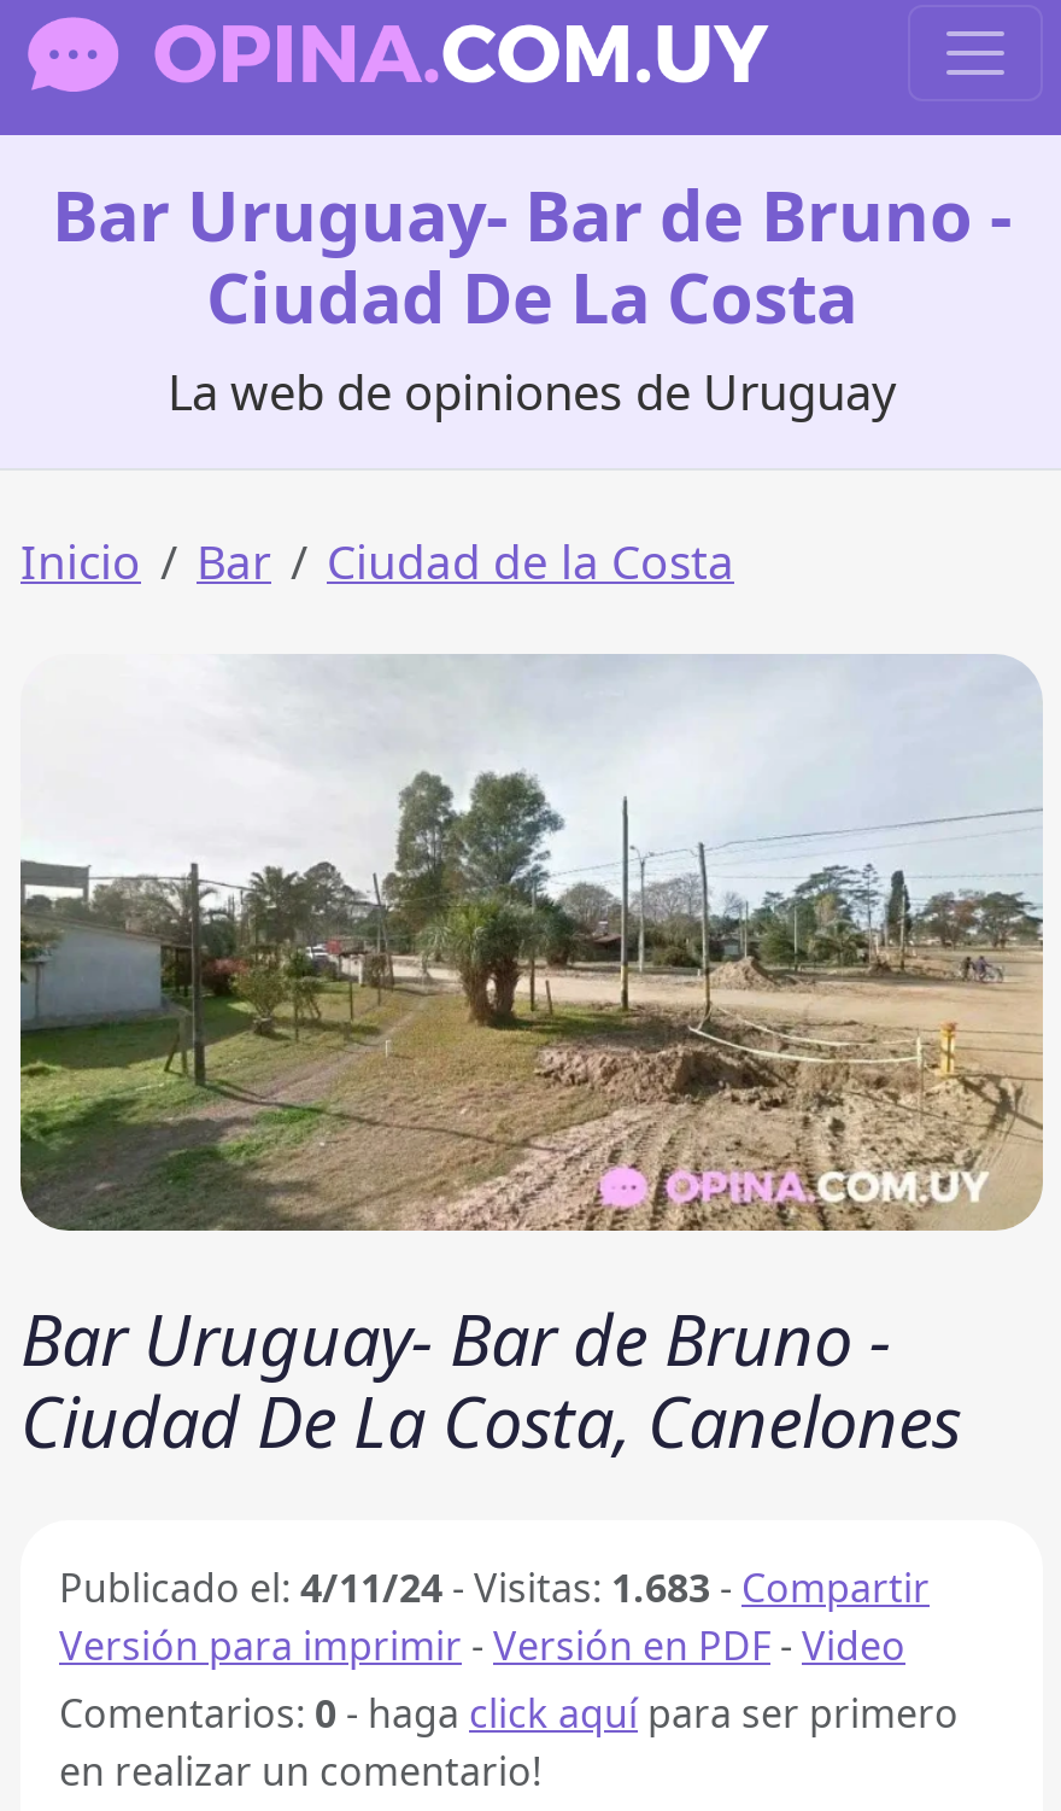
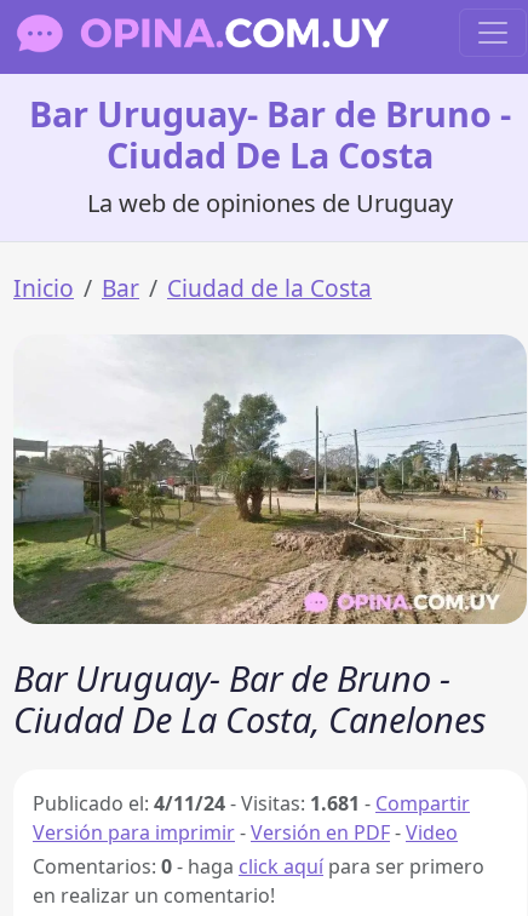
[59,1560,930,1613] Publicado el: 4/11/24 - Visitas: 1.683 - Compartir -> [33,789,470,816] Publicado el: 4/11/24 - Visitas: 1.681 - Compartir

